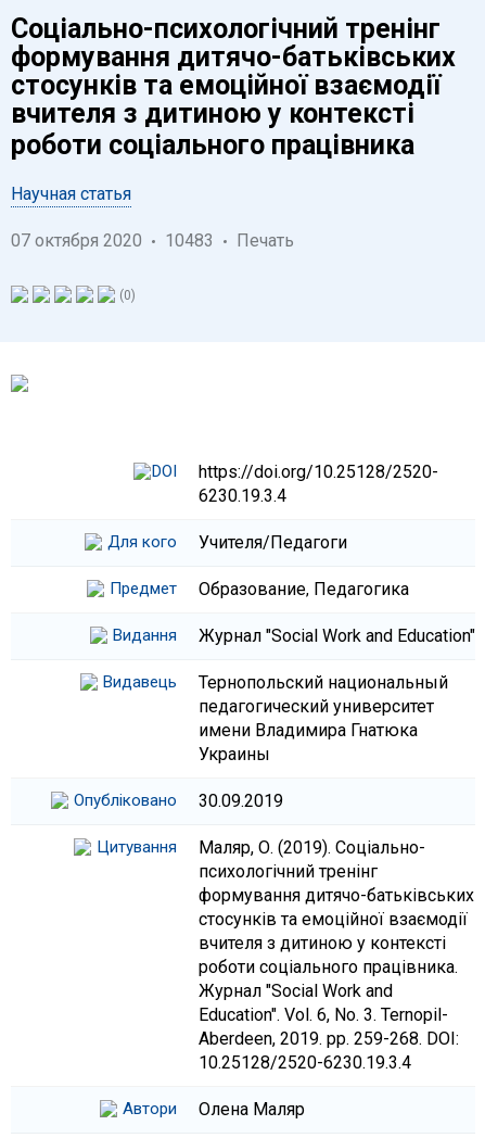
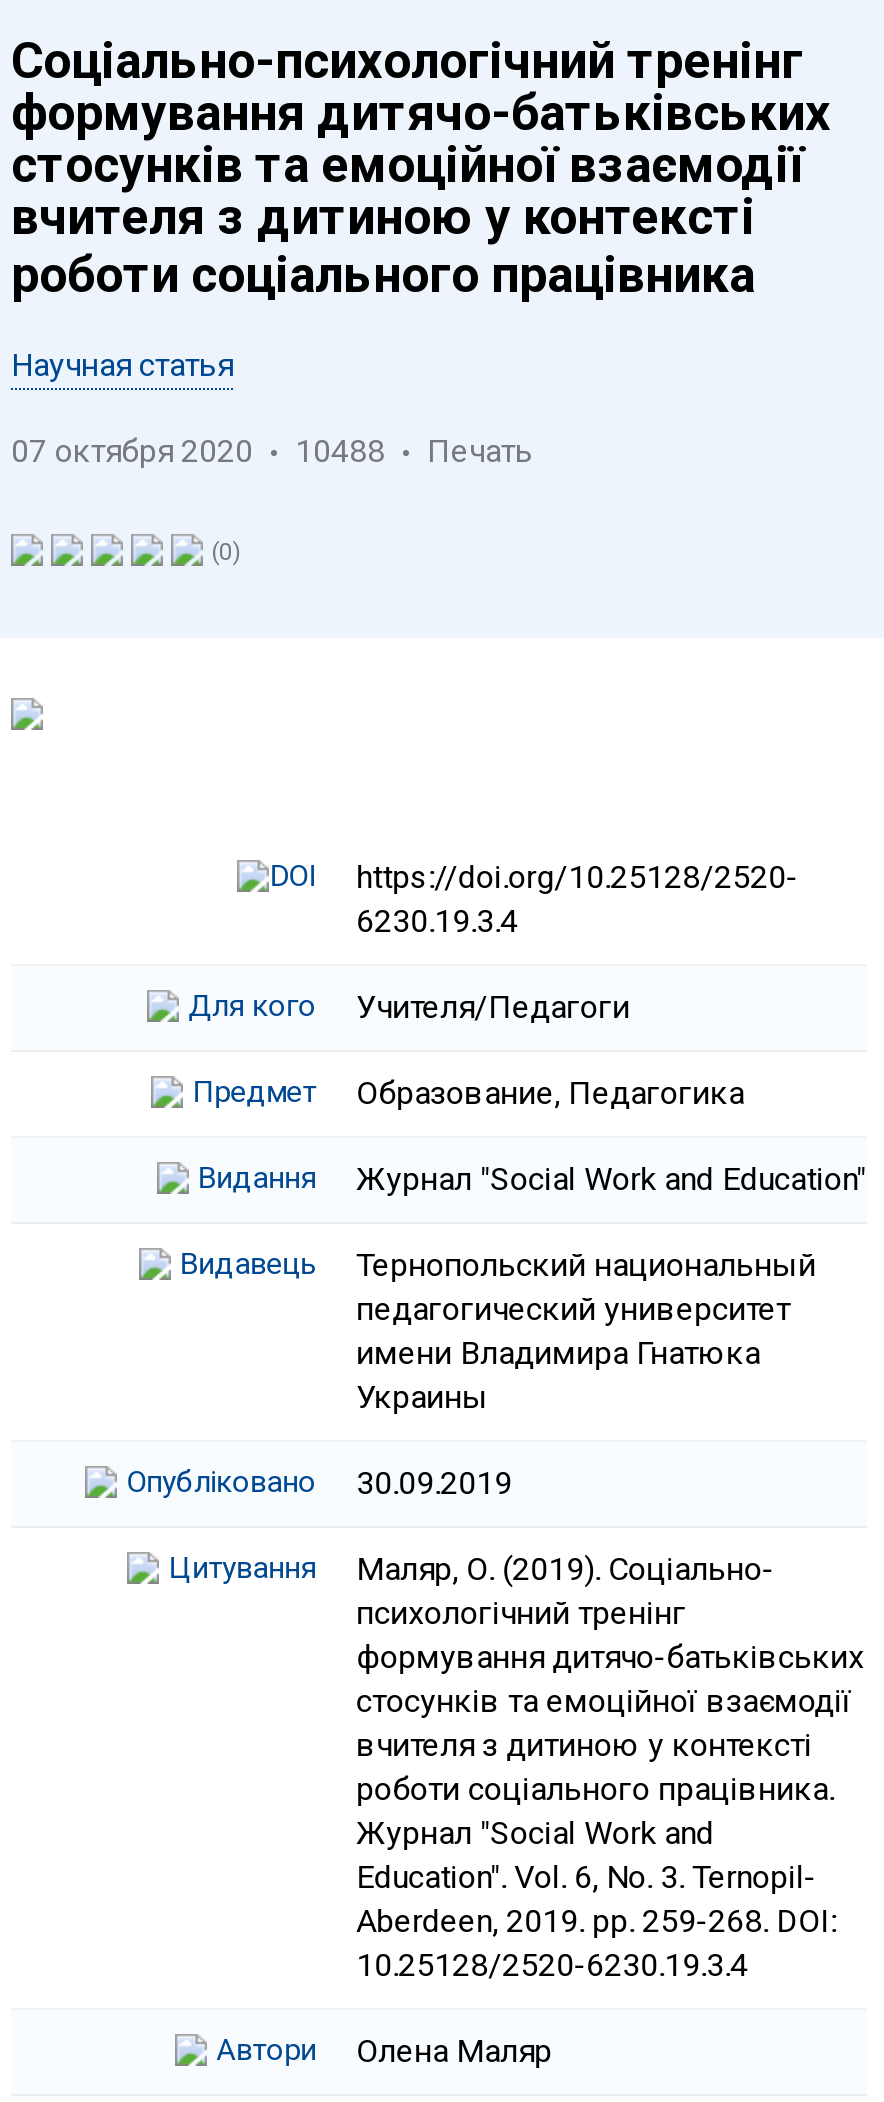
[11,230,294,251] 07 октября 2020 10483 Печать -> [11,432,533,470] 07 октября 2020 10488 Печать

